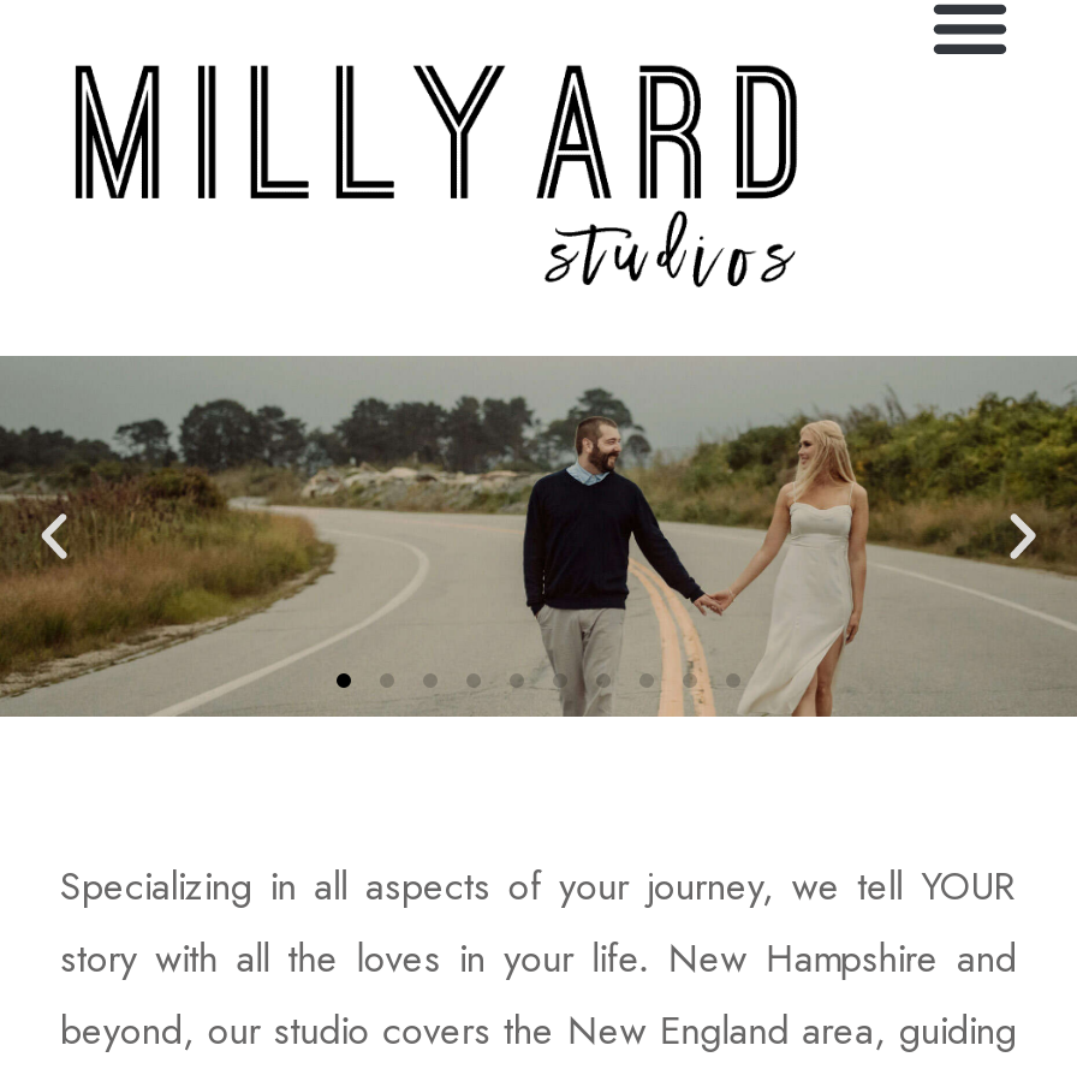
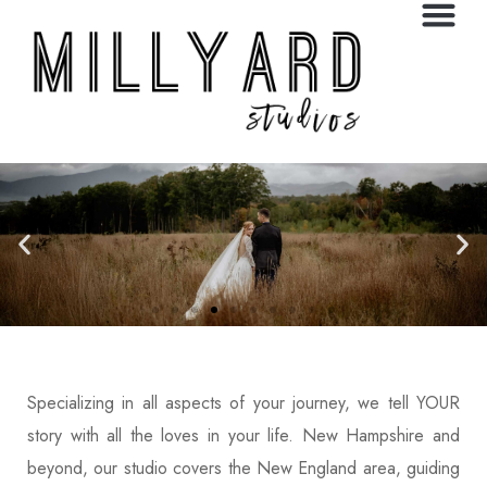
[7,356,1070,719] [image] -> [3,163,484,326] [image]

